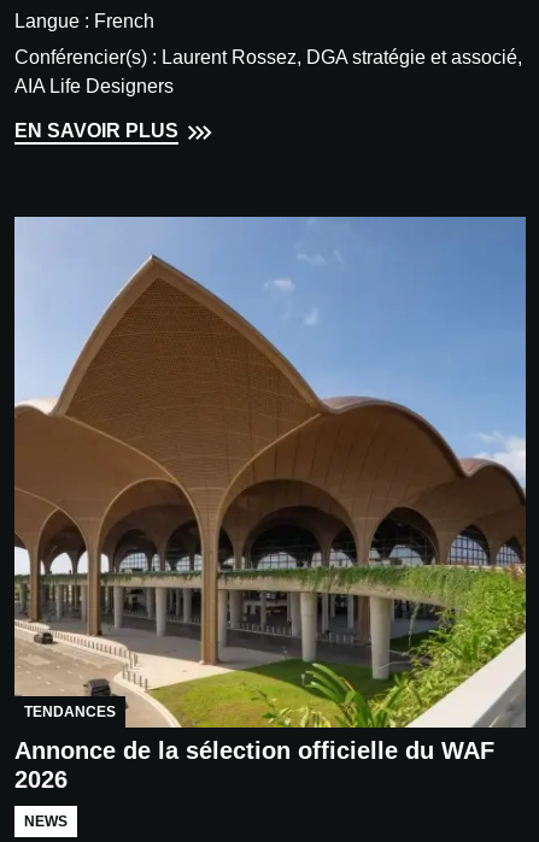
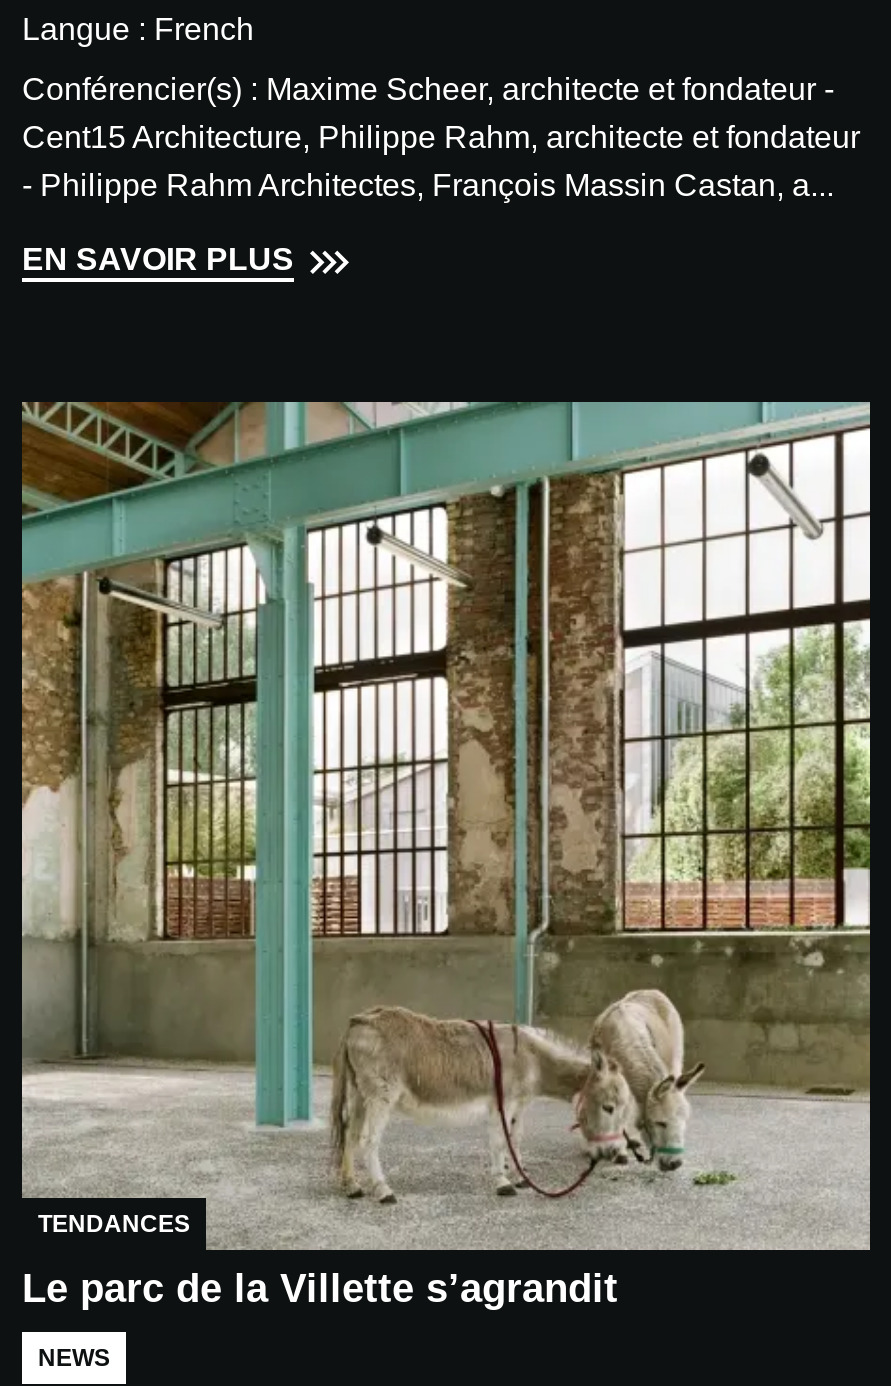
[14,47,522,96] Conférencier(s) : Laurent Rossez, DGA stratégie et associé, | AIA Life Designers -> [22,72,860,202] Conférencier(s) : Maxime Scheer, architecte et fondateur - | Cent15 Architecture, Philippe Rahm, architecte et fondateur | - Philippe Rahm Architectes, François Massin Castan, a...
moved [14,120,178,720] -> [22,242,294,1238]: EN SAVOIR PLUS | TENDANCES
[13,216,527,793] [image] | Annonce de la sélection officielle du WAF | 2026 -> [20,400,872,1310] [image] | Le parc de la Villette s’agrandit

